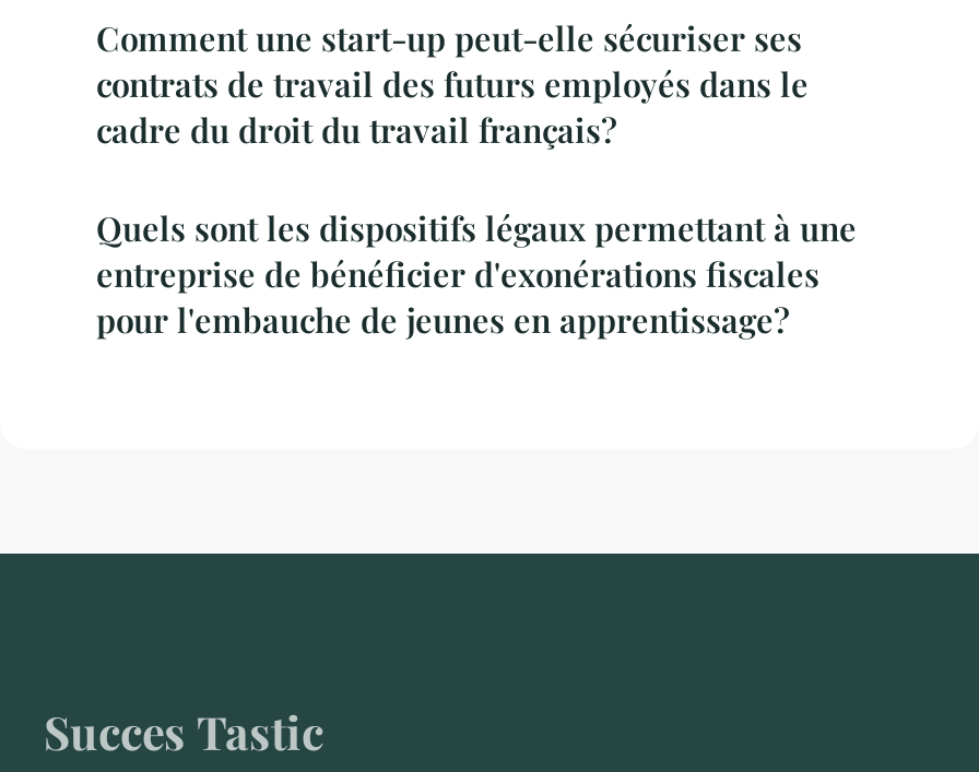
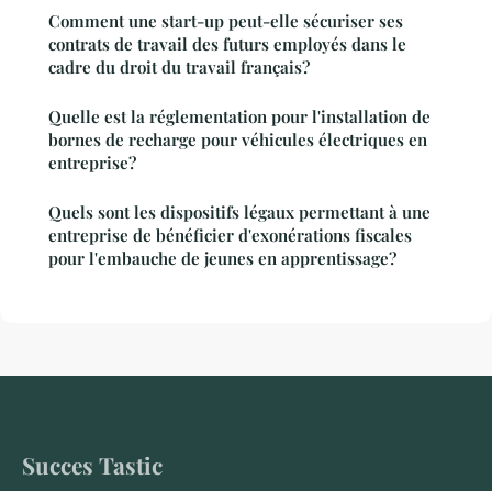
none -> [48,106,431,174] Quelle est la réglementation pour l'installation de | bornes de recharge pour véhicules électriques en | entreprise?

